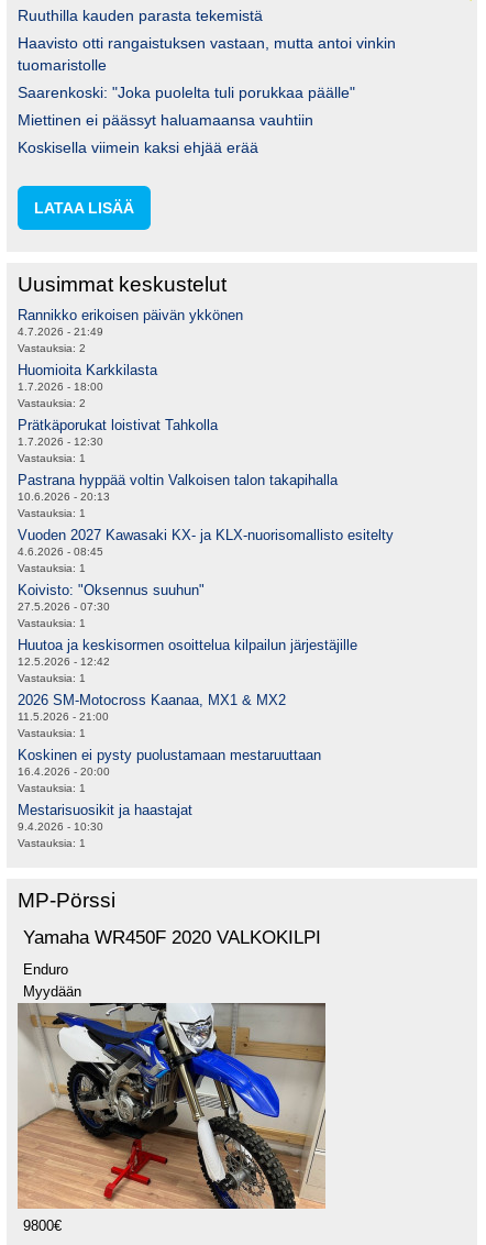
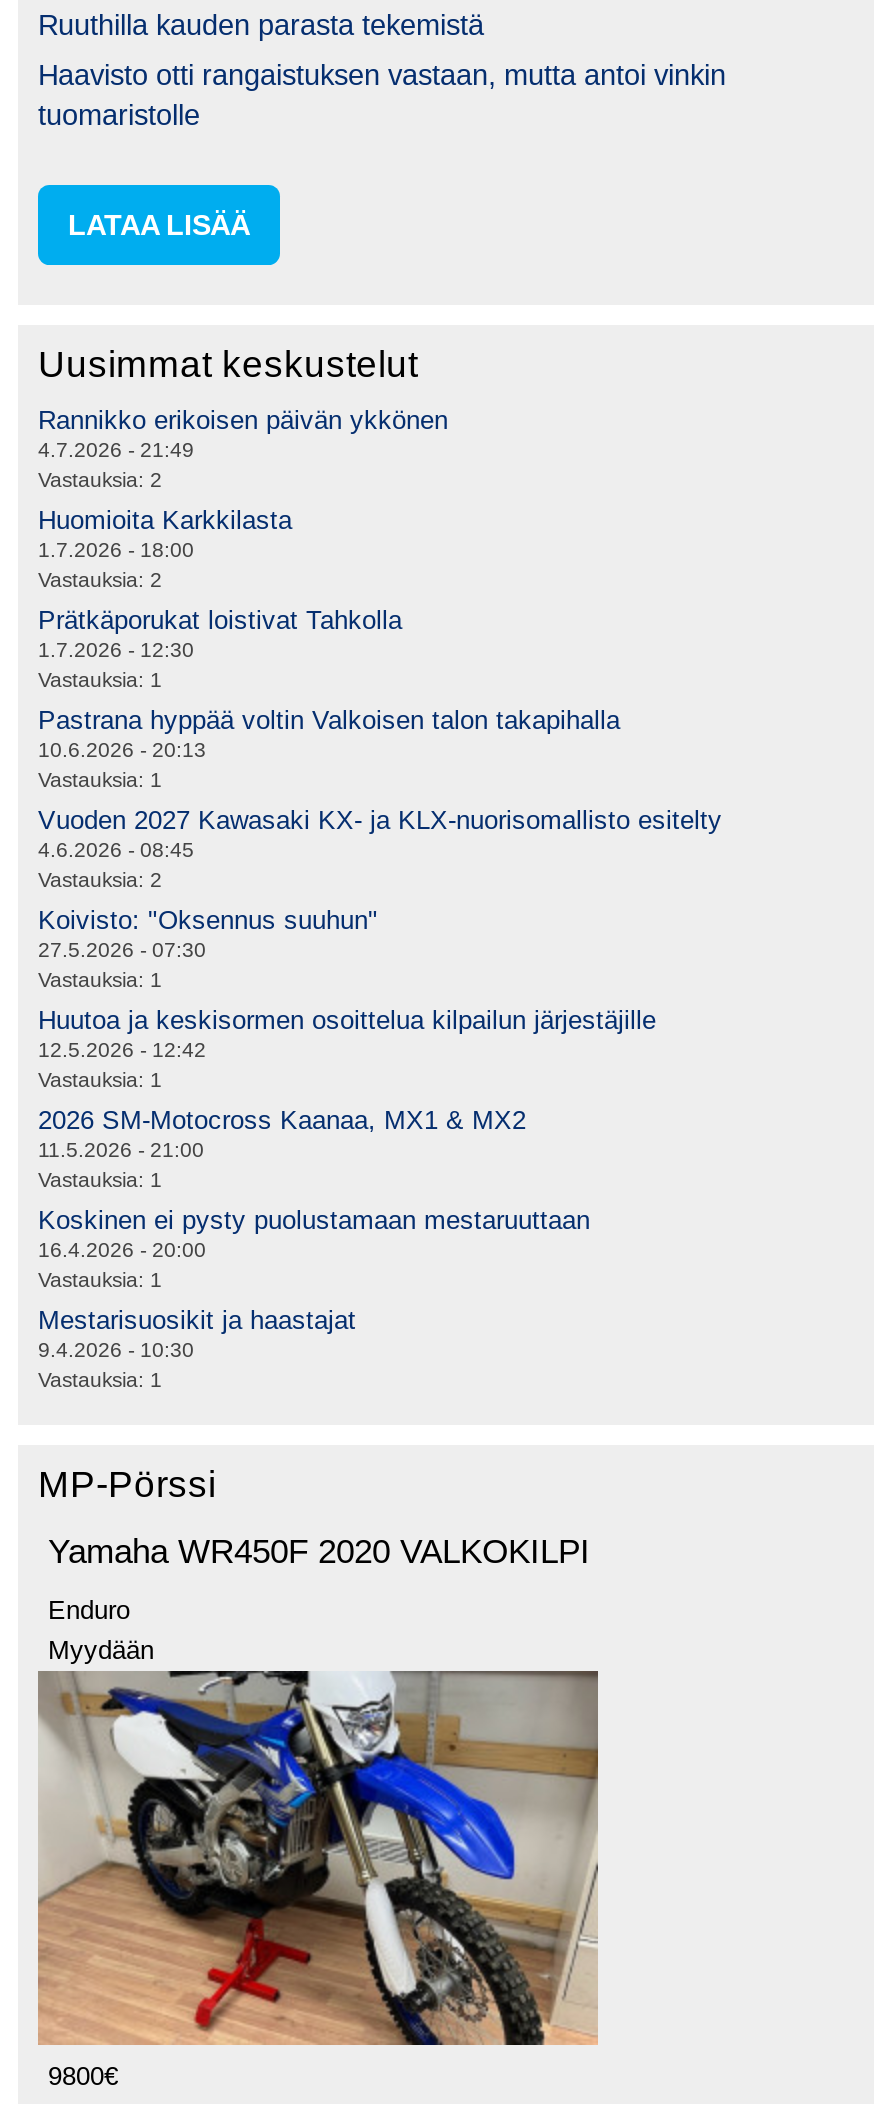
[18,84,355,157] Saarenkoski: "Joka puolelta tuli porukkaa päälle" | Miettinen ei päässyt haluamaansa vauhtiin | Koskisella viimein kaksi ehjää erää -> none
[18,562,86,575] Vastauksia: 1 -> [38,870,162,892] Vastauksia: 2

